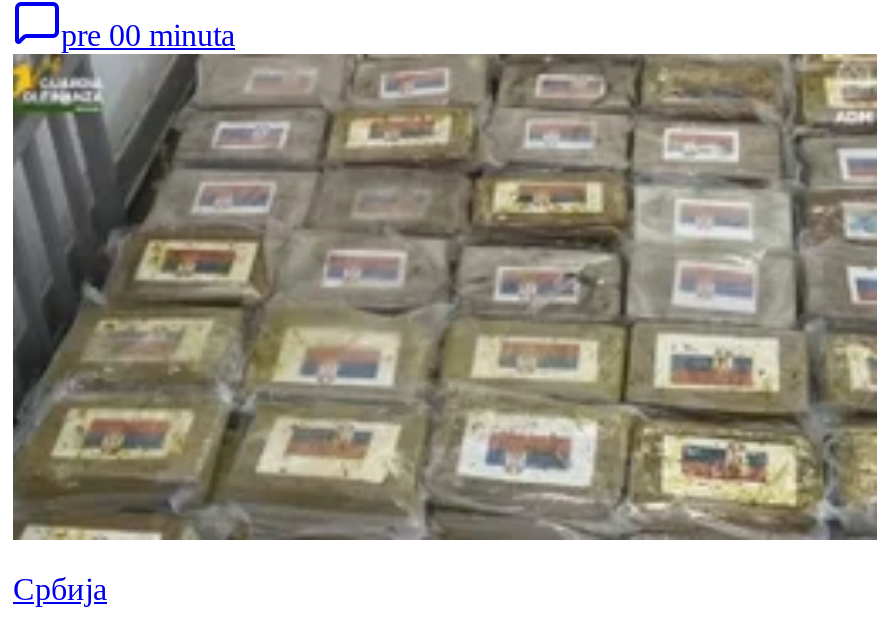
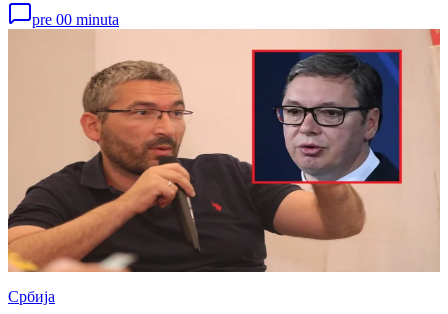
[11,52,879,542] [image] -> [7,29,440,273] [image]

